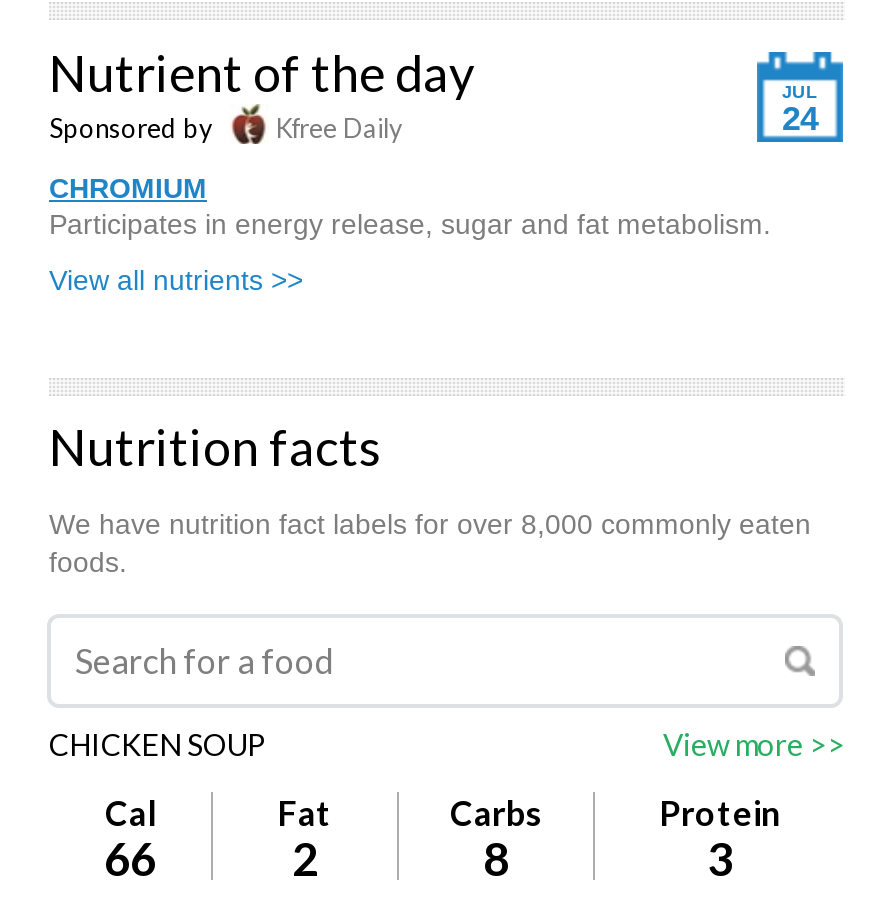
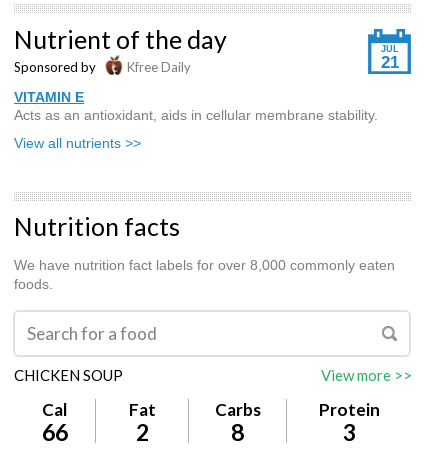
[782,100,818,138] 24 -> [380,53,398,72] 21
[49,172,771,240] CHROMIUM | Participates in energy release, sugar and fat metabolism. -> [14,89,378,123] VITAMIN E | Acts as an antioxidant, aids in cellular membrane stability.

